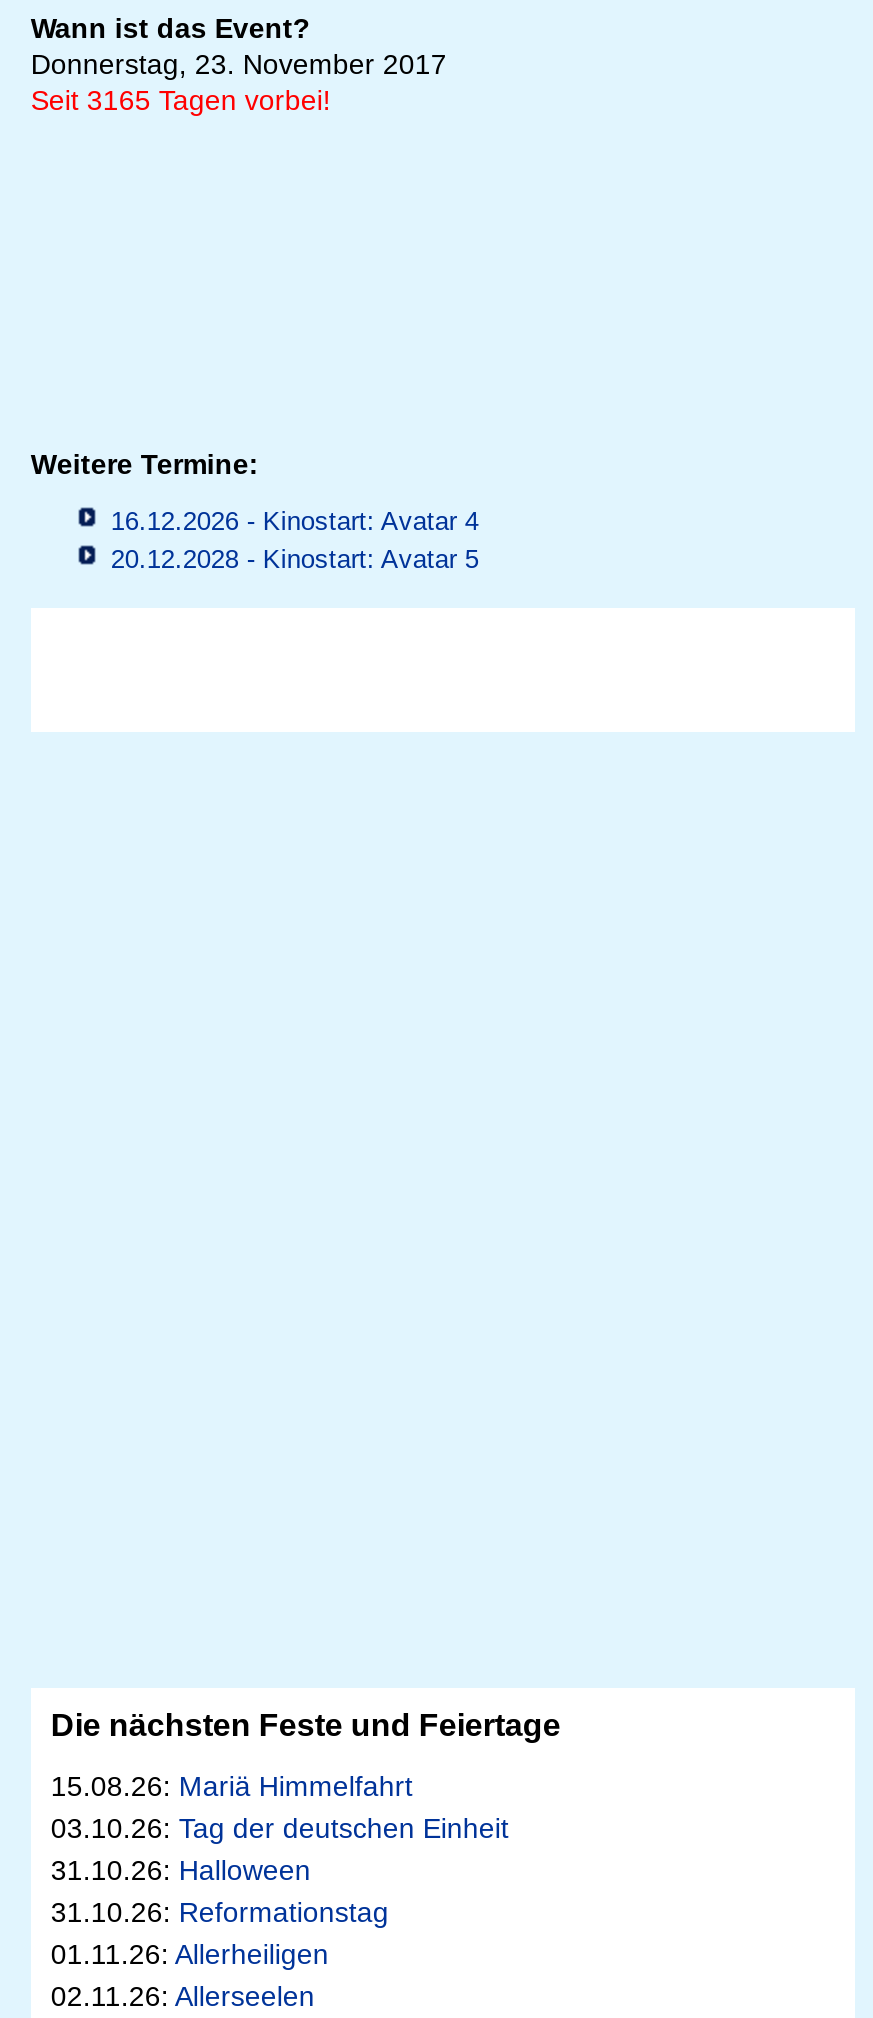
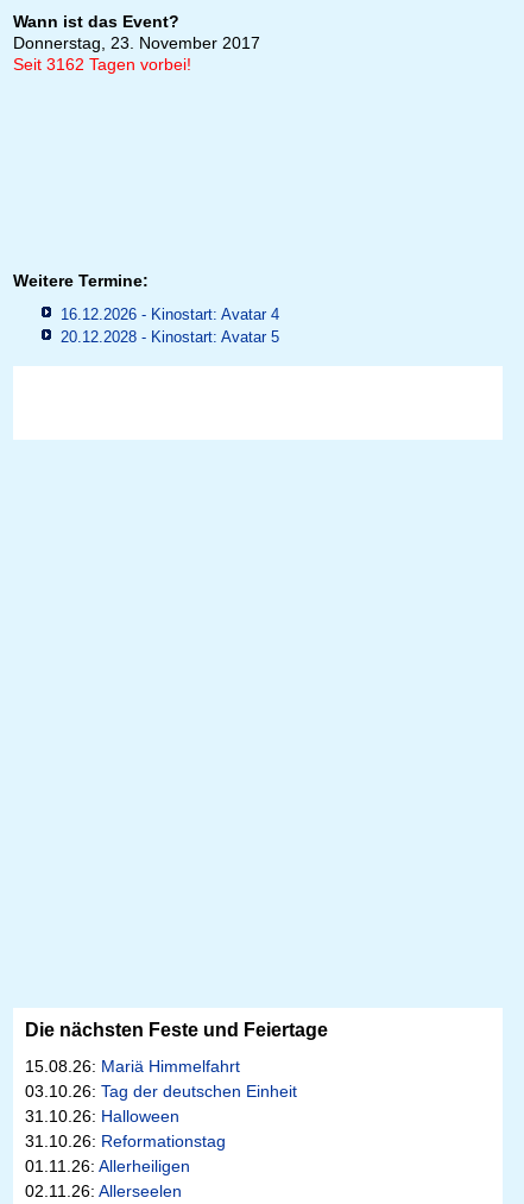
[31,83,331,115] Seit 3165 Tagen vorbei! -> [13,54,191,73] Seit 3162 Tagen vorbei!

